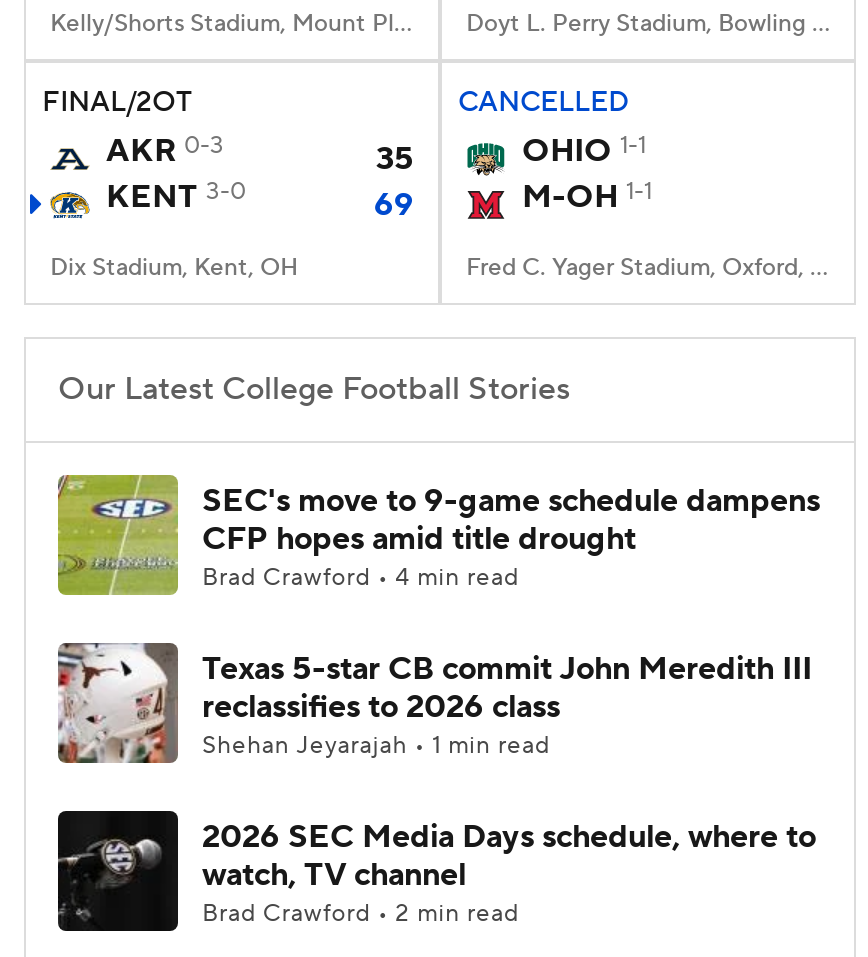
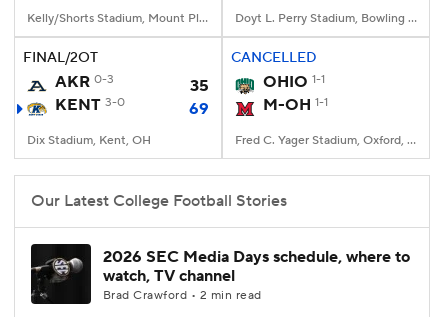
[56,473,820,761] [image] | SEC's move to 9-game schedule dampens | CFP hopes amid title drought | Brad Crawford • 4 min read | Texas 5-star CB commit John Meredith III | reclassifies to 2026 class | Shehan Jeyarajah • 1 min read -> none
[56,641,174,765] [image] -> none

